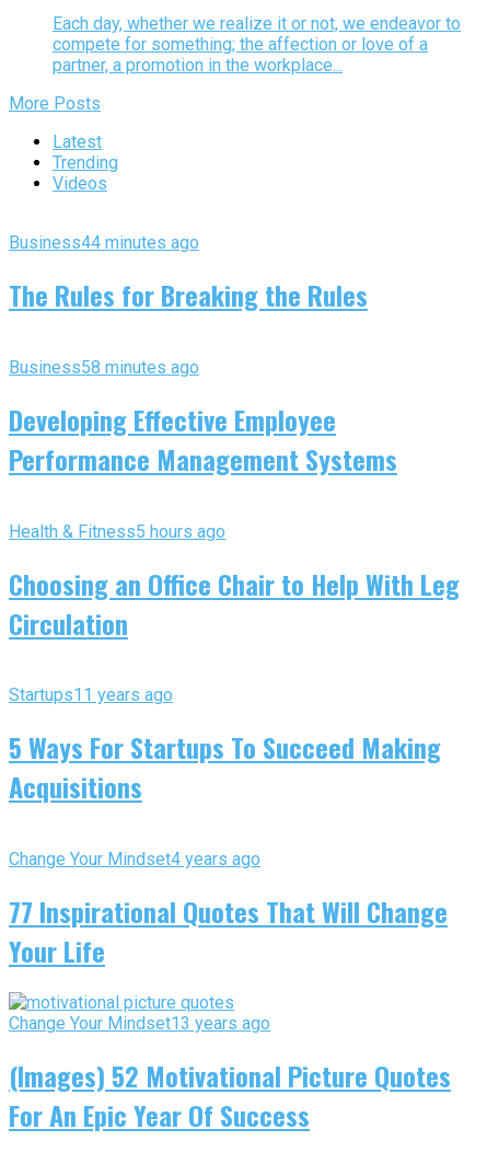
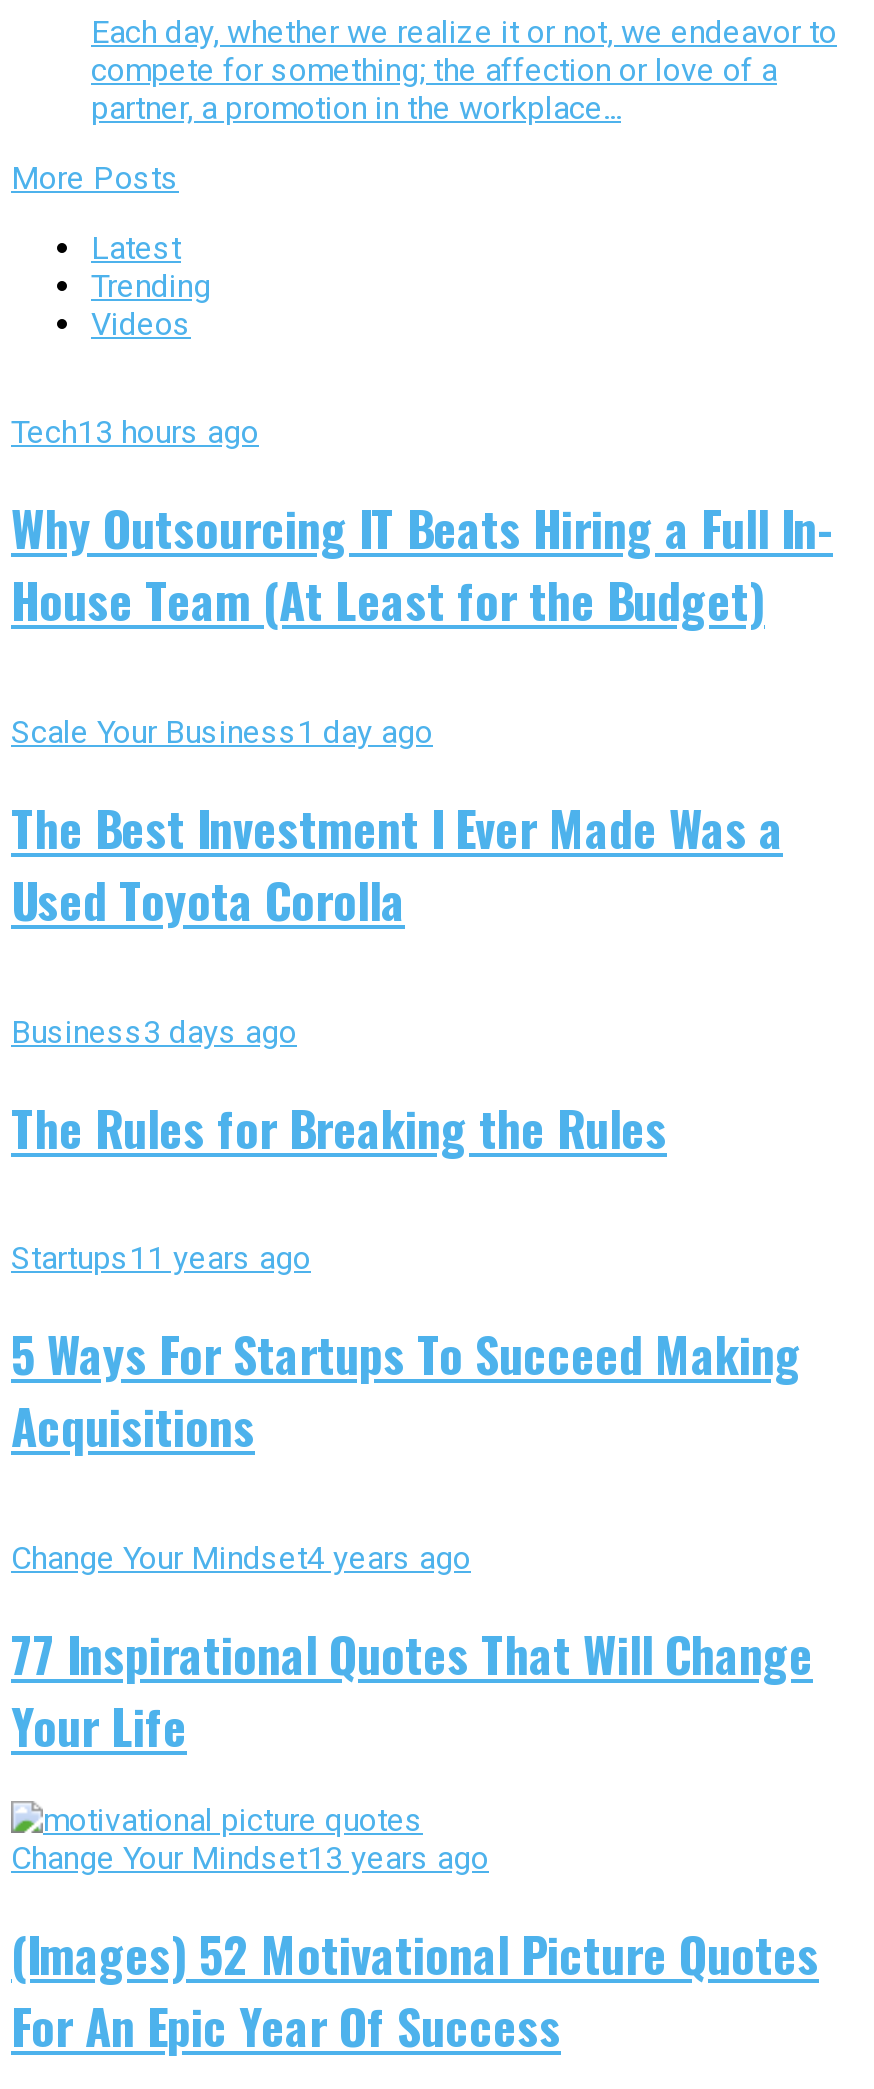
[9,232,199,253] Business44 minutes ago -> [11,413,833,1050] Tech13 hours ago | Why Outsourcing IT Beats Hiring a Full In- | House Team (At Least for the Budget) | Scale Your Business 1 day ago | The Best Investment I Ever Made Was a | Used Toyota Corolla | Business3 days ago
moved [9,275,368,314] -> [11,1090,667,1162]: The Rules for Breaking the Rules
[9,357,460,642] Business58 minutes ago | Developing Effective Employee | Performance Management Systems | Health & Fitness5 hours ago | Choosing an Office Chair to Help With Leg | Circulation -> none

